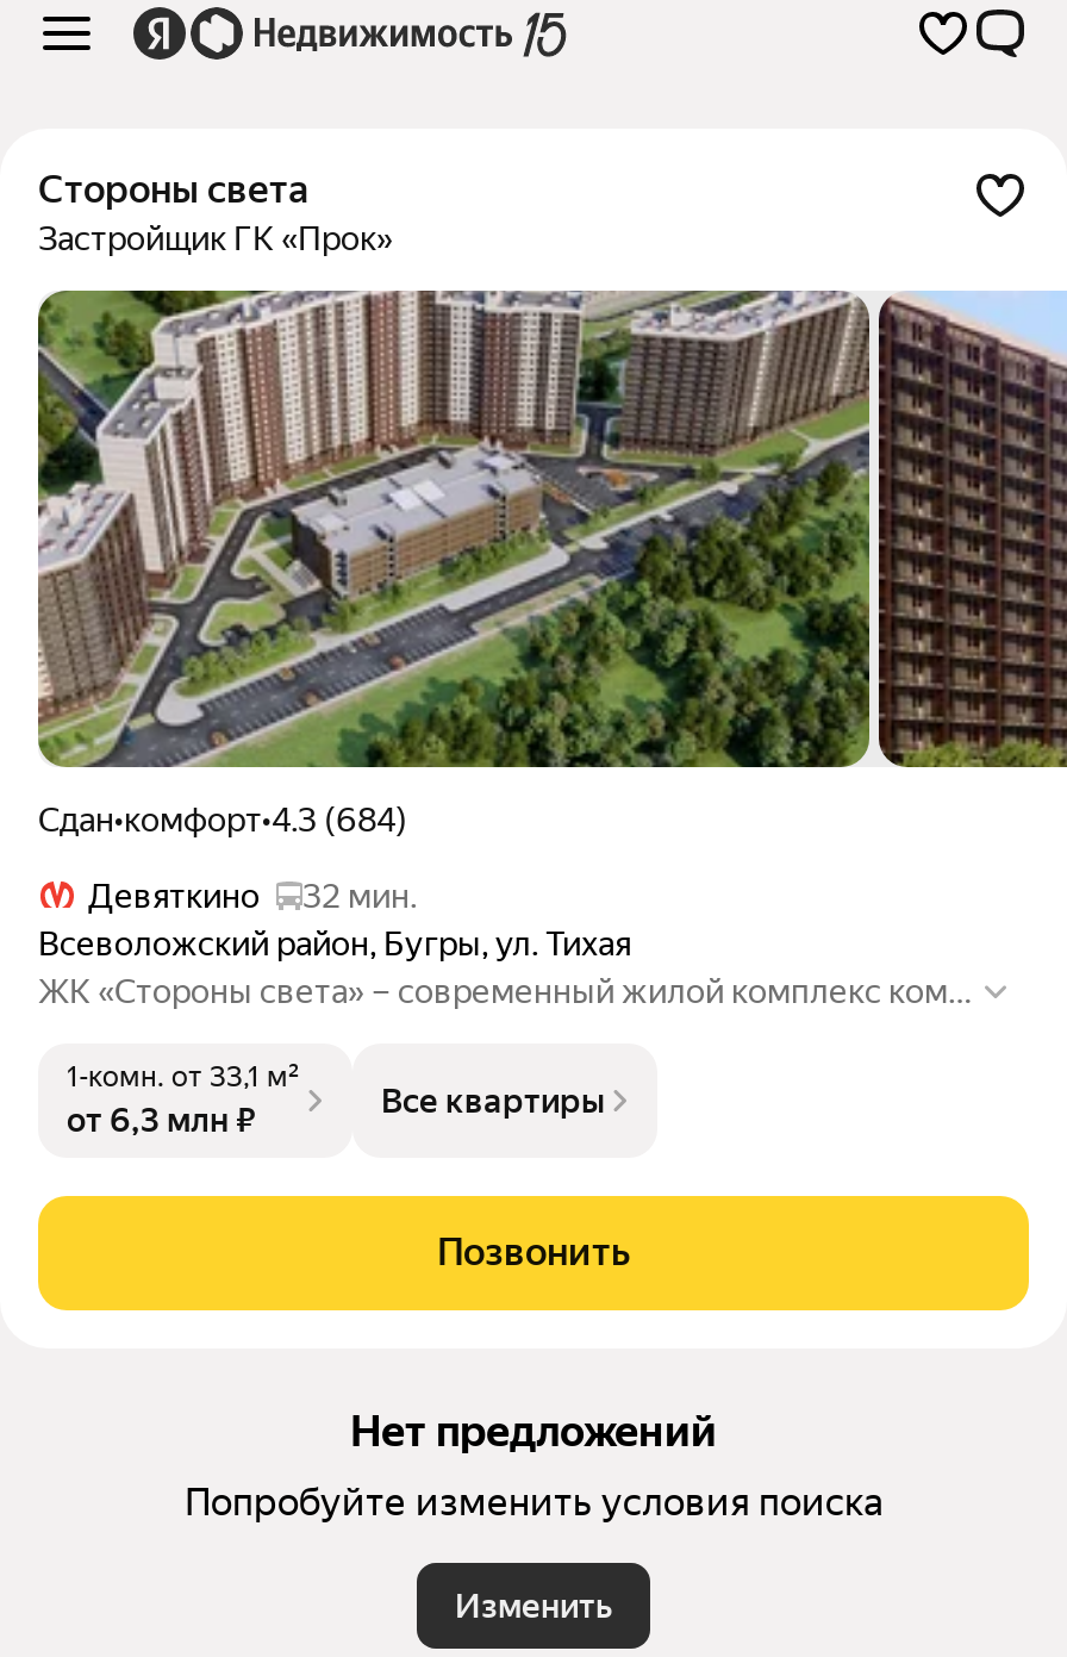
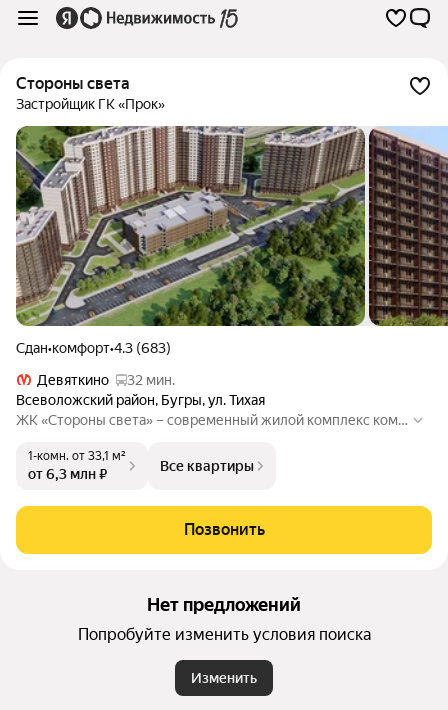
[60,801,407,839] Сдан•комфорт•4.3 (684) -> [25,340,171,356] Сдан•комфорт•4.3 (683)

